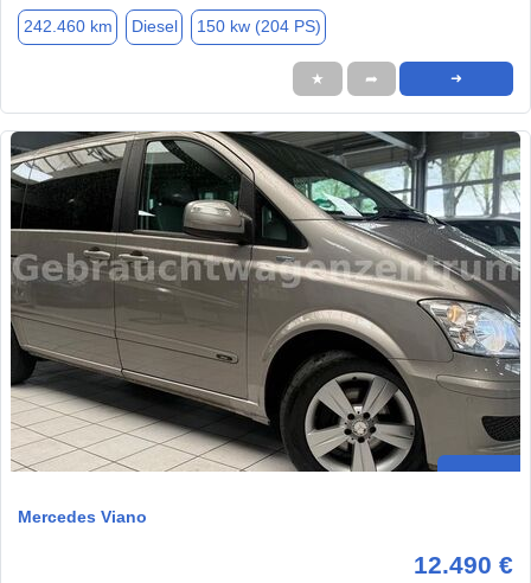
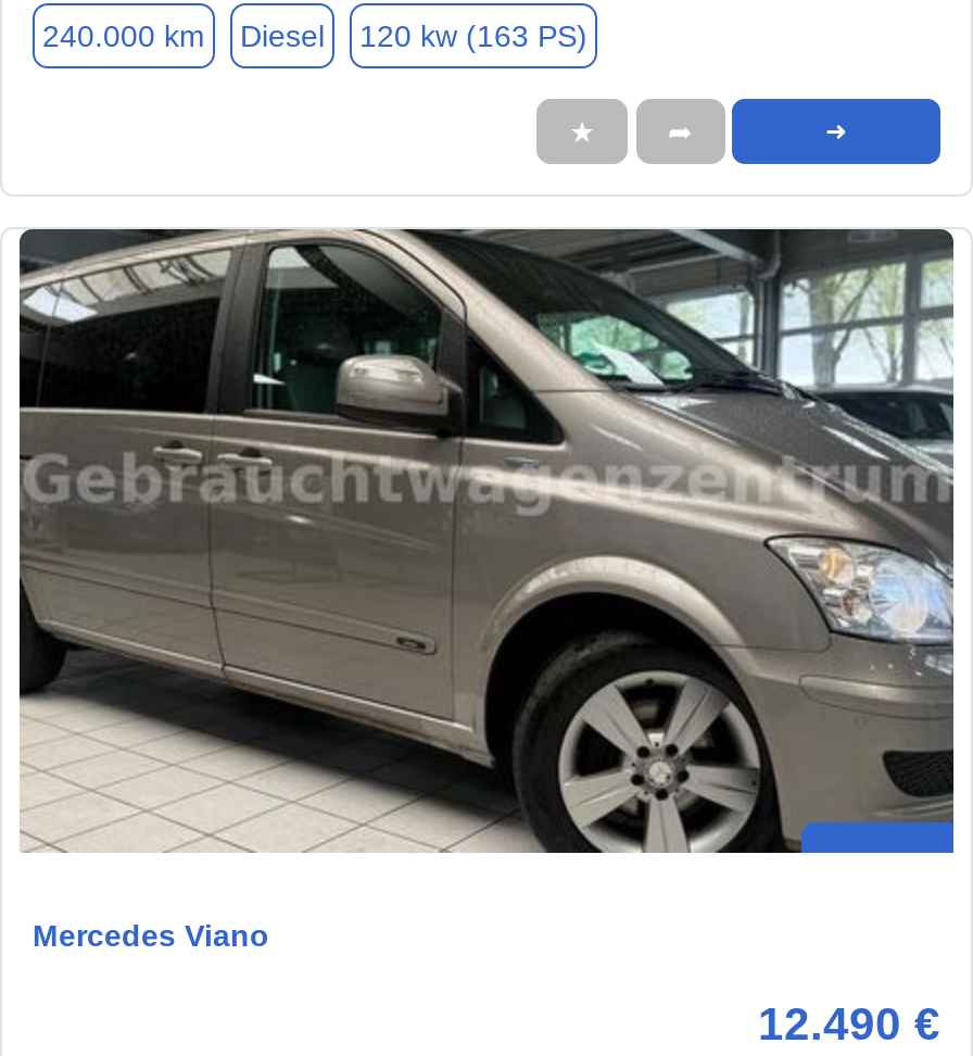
[23,17,112,36] 242.460 km -> [42,18,205,53] 240.000 km
[196,17,321,36] 150 kw (204 PS) -> [359,18,587,53] 120 kw (163 PS)

